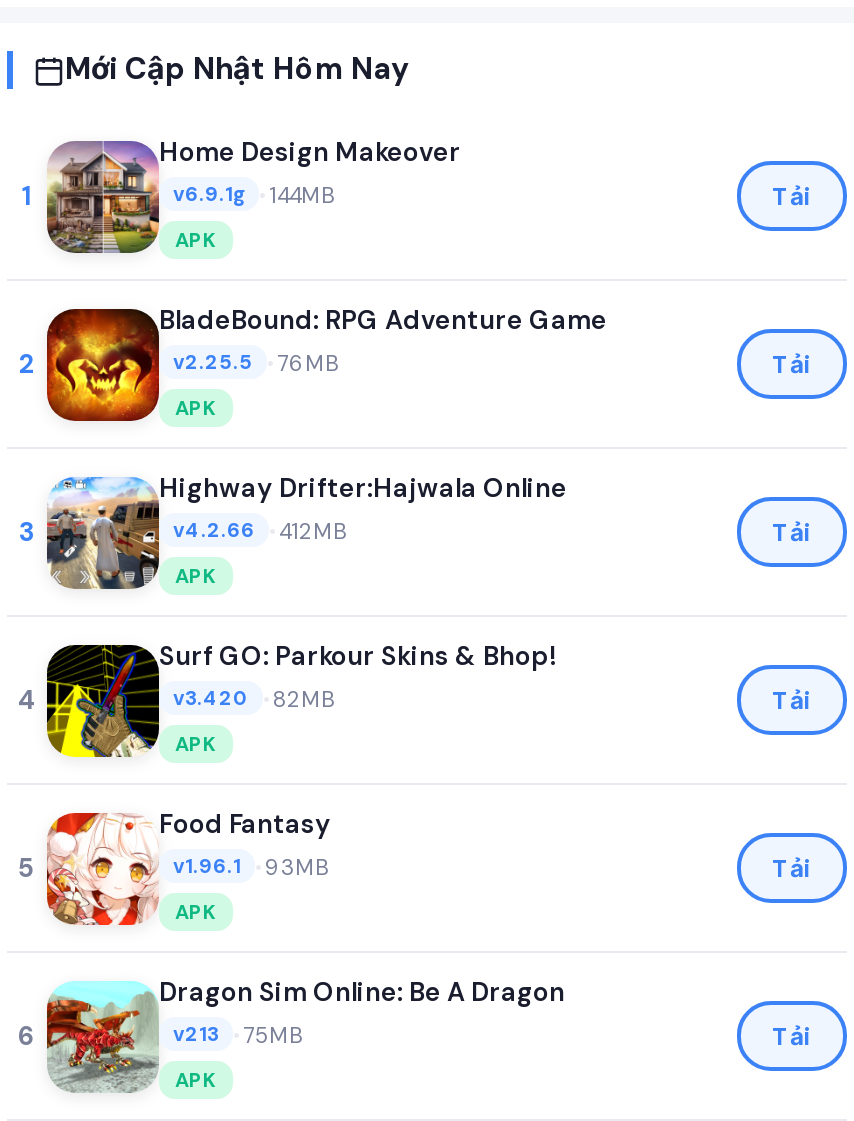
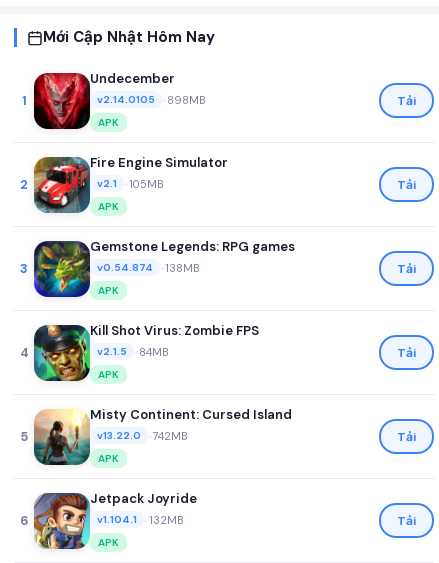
[45,135,461,253] [image] | Home Design Makeover | v6.9.1g • 144MB -> [33,70,206,130] [image] | Undecember | v2.14.0105 • 898MB
[45,303,607,423] [image] | BladeBound: RPG Adventure Game | v2.25.5 • 76MB -> [33,154,228,214] [image] | Fire Engine Simulator | v2.1 • 105MB
[45,471,567,591] [image] | Highway Drifter:Hajwala Online | v4.2.66 • 412MB -> [33,238,295,298] [image] | Gemstone Legends: RPG games | v0.54.874 • 138MB
[45,639,557,759] [image] | Surf GO: Parkour Skins & Bhop! | v3.420 • 82MB -> [33,322,259,382] [image] | Kill Shot Virus: Zombie FPS | v2.1.5 • 84MB
[45,807,331,927] [image] | Food Fantasy | v1.96.1 • 93MB -> [33,406,292,466] [image] | Misty Continent: Cursed Island | v13.22.0 • 742MB
[45,975,565,1093] [image] | Dragon Sim Online: Be A Dragon | v213 • 75MB -> [33,490,197,550] [image] | Jetpack Joyride | v1.104.1 • 132MB

